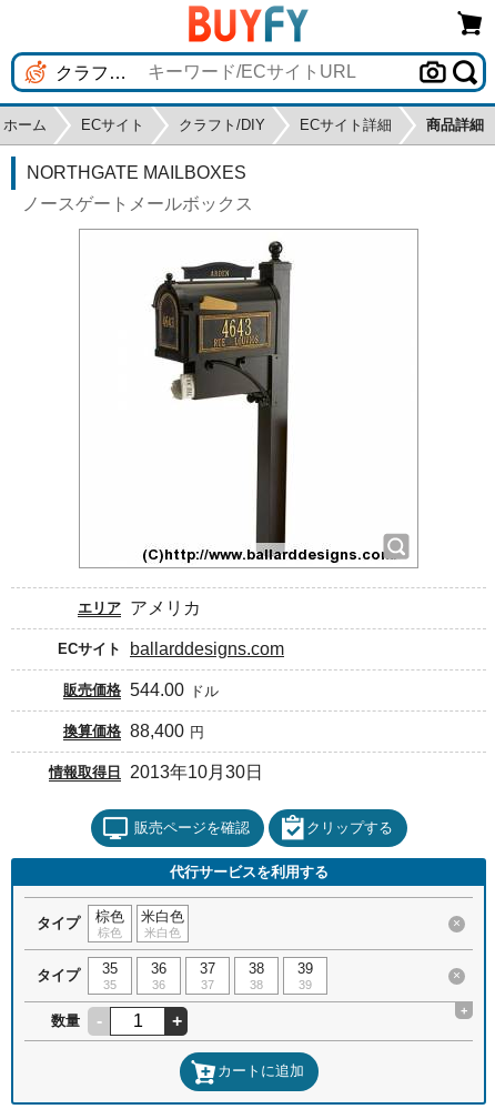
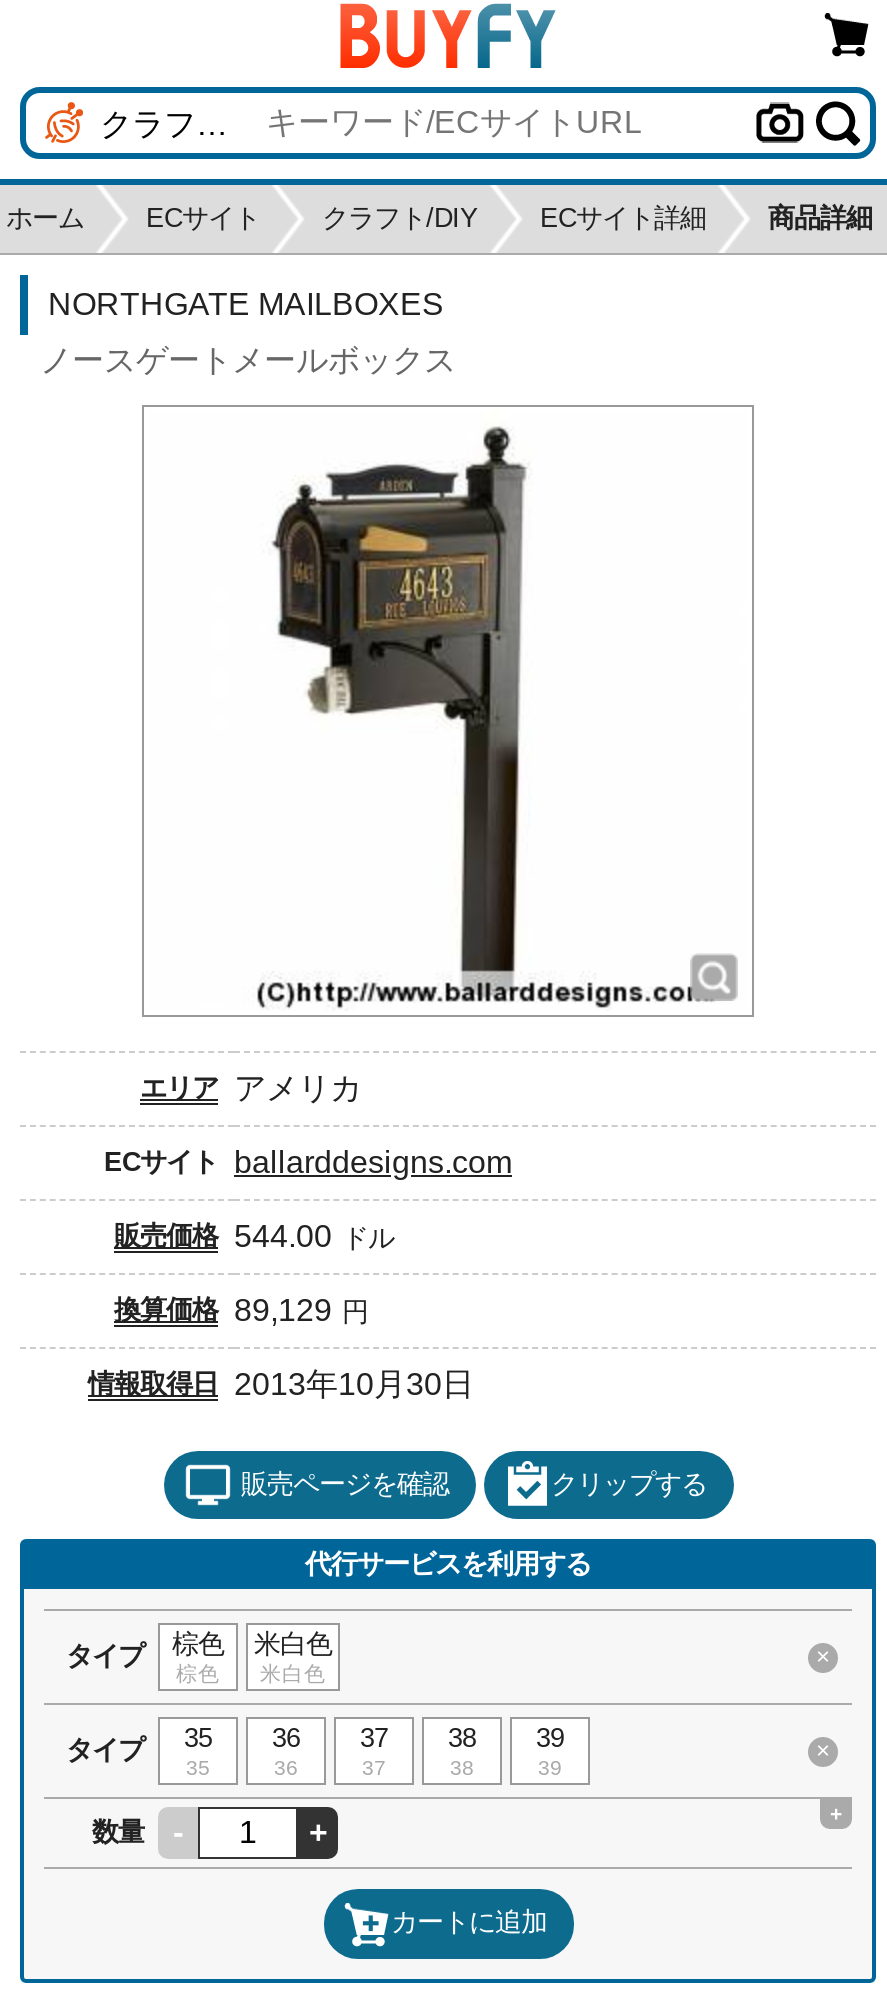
[63,722,204,740] 換算価格 88,400 円 -> [114,1293,368,1327] 換算価格 89,129 円

